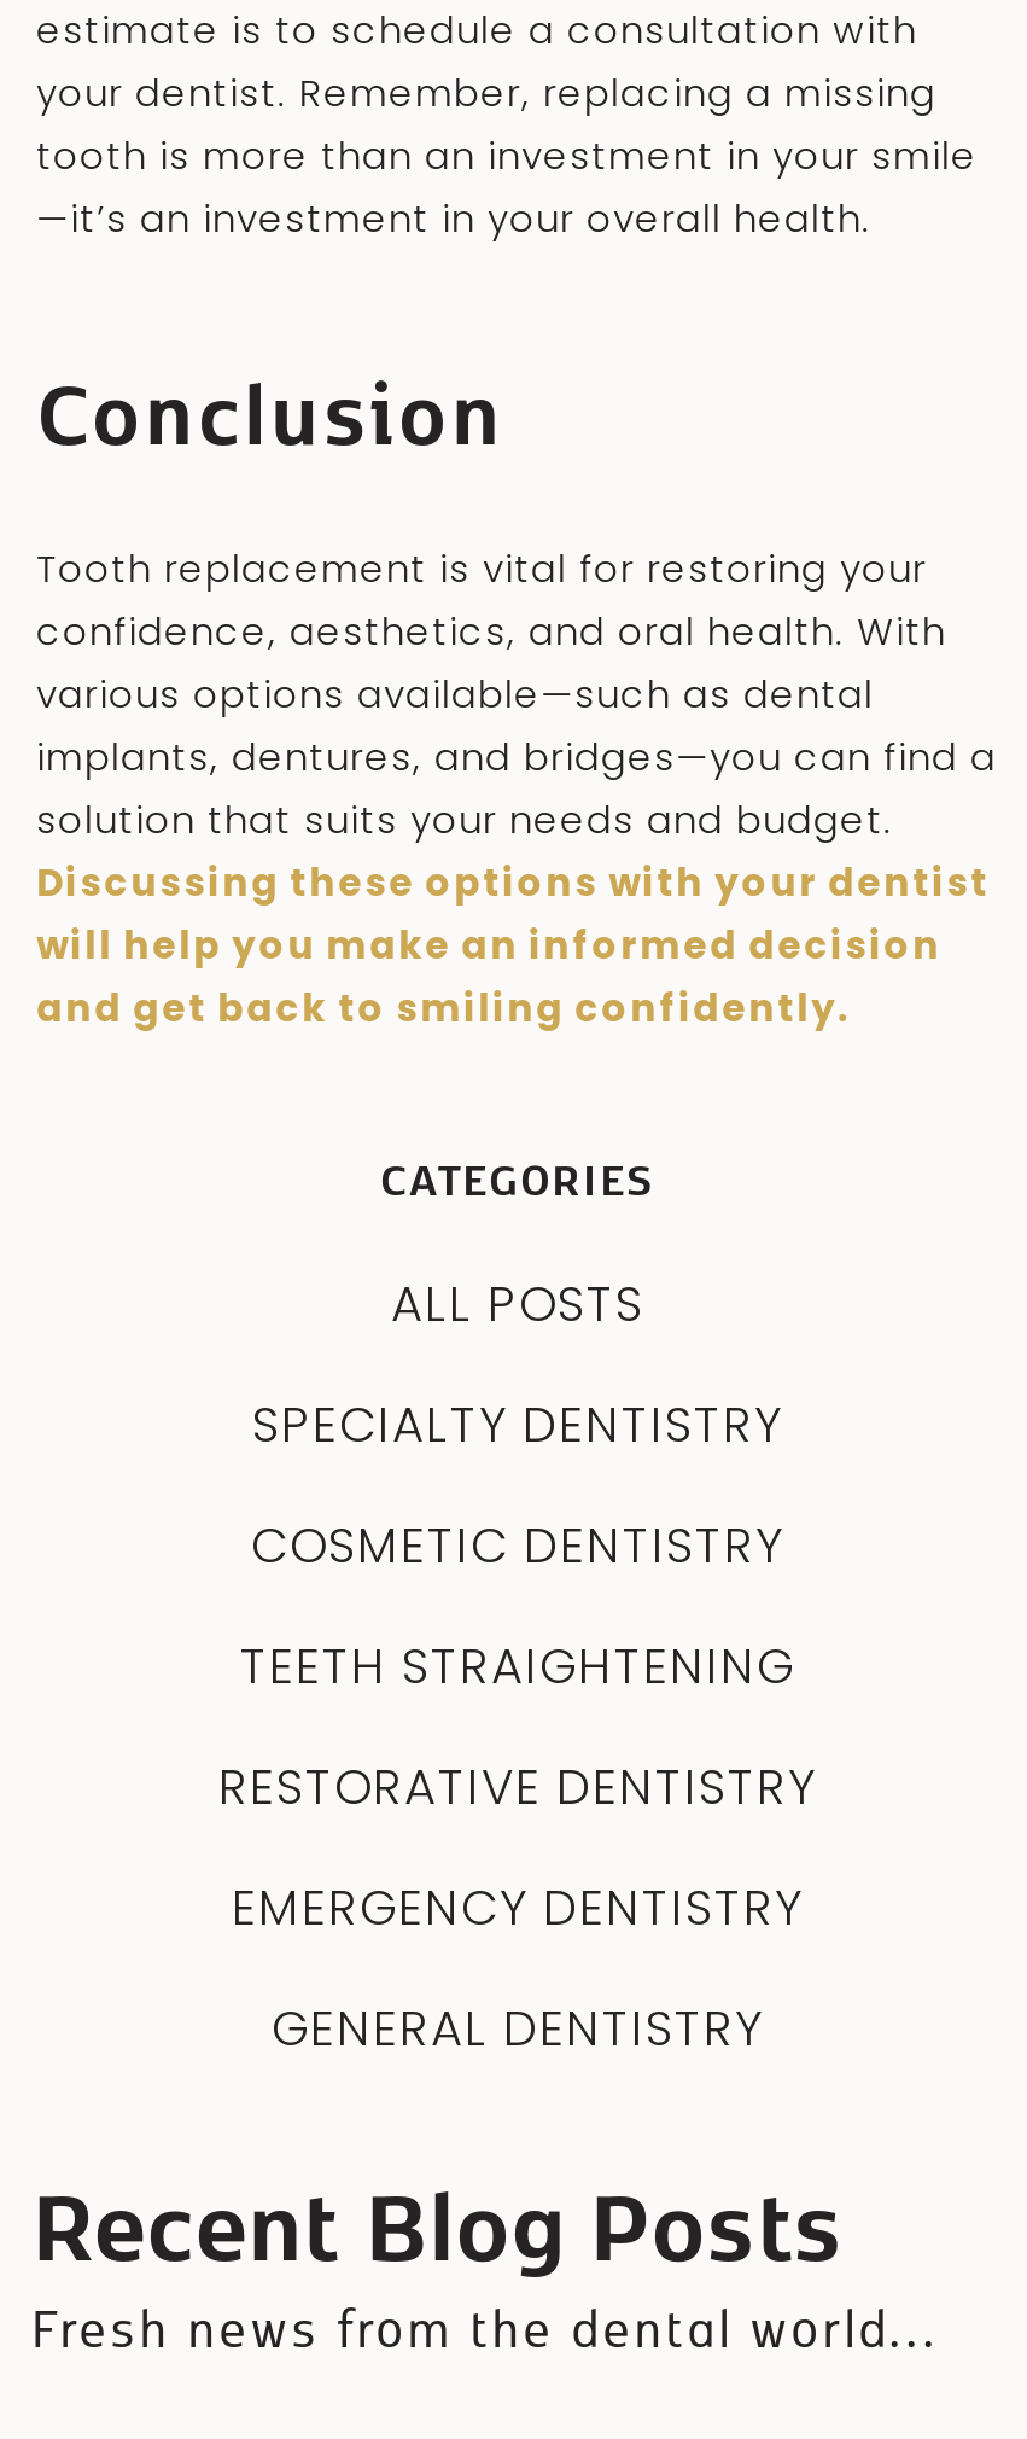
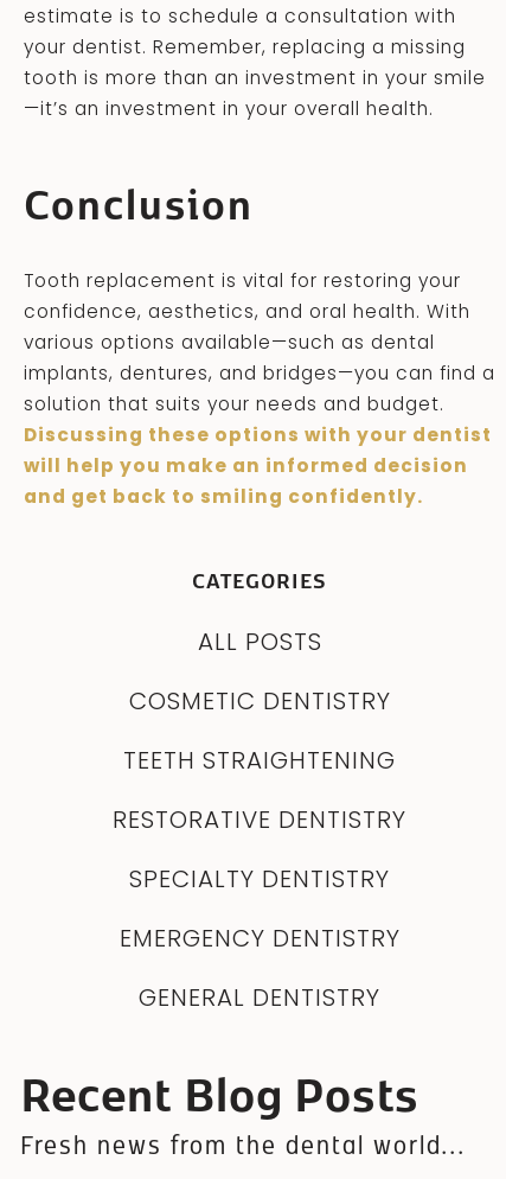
moved [252,1406,783,1454] -> [129,870,390,894]: SPECIALTY DENTISTRY
moved [218,1527,817,1817] -> [113,692,406,834]: COSMETIC DENTISTRY | TEETH STRAIGHTENING | RESTORATIVE DENTISTRY

